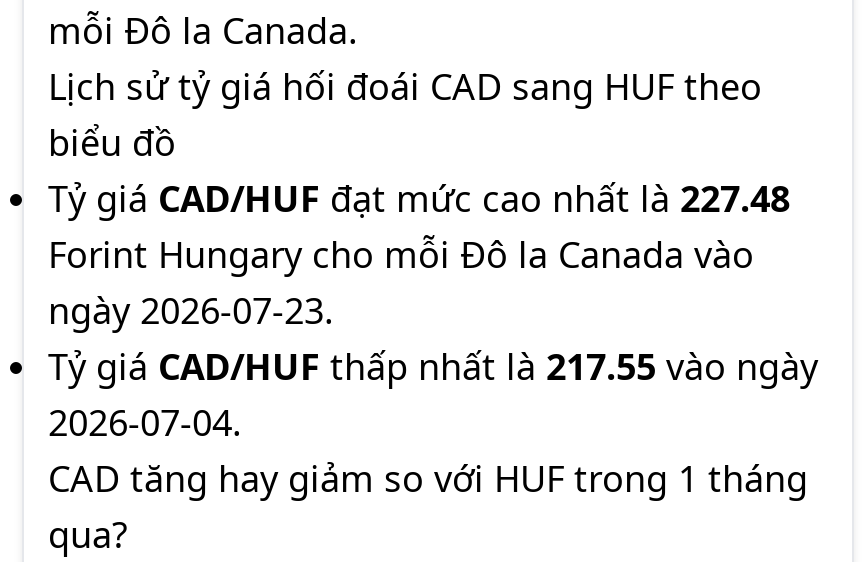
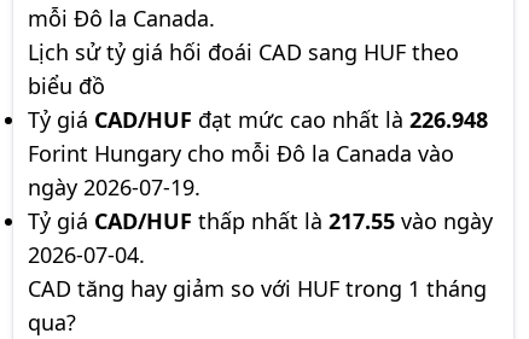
[48,174,790,222] Tỷ giá CAD/HUF đạt mức cao nhất là 227.48 -> [28,105,488,134] Tỷ giá CAD/HUF đạt mức cao nhất là 226.948
[48,286,334,334] ngày 2026-07-23. -> [28,173,200,201] ngày 2026-07-19.

